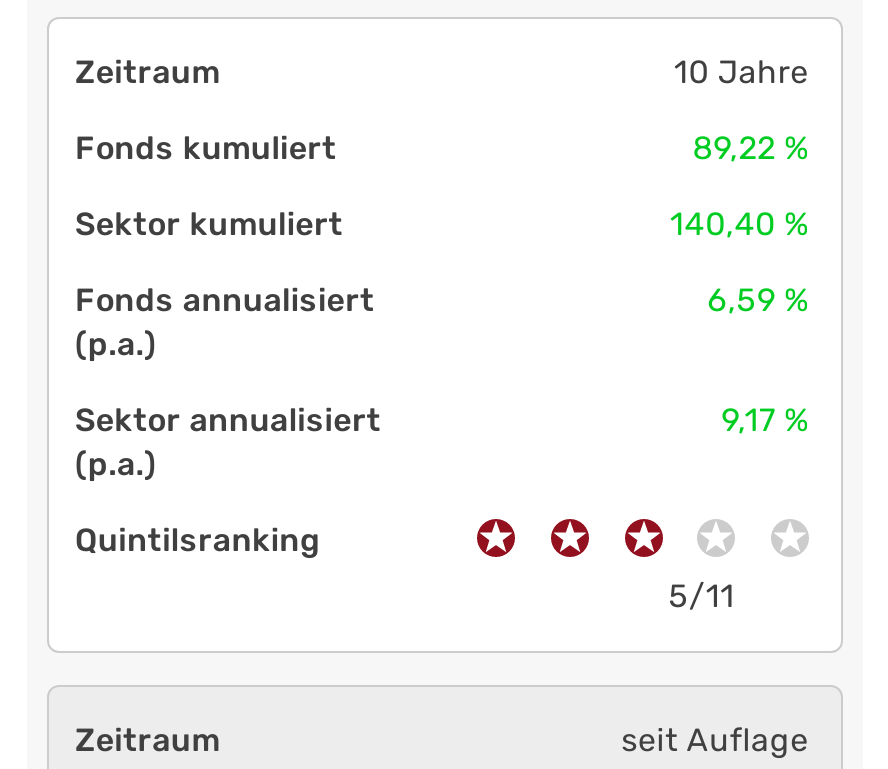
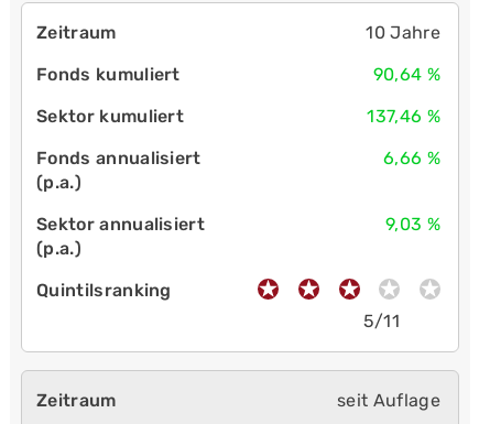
[693,128,809,166] 89,22 % -> [373,64,440,84] 90,64 %
[670,204,809,242] 140,40 % -> [367,105,440,126] 137,46 %
[707,280,809,318] 6,59 % -> [383,147,440,168] 6,66 %
[721,400,809,438] 9,17 % -> [386,213,440,234] 9,03 %

